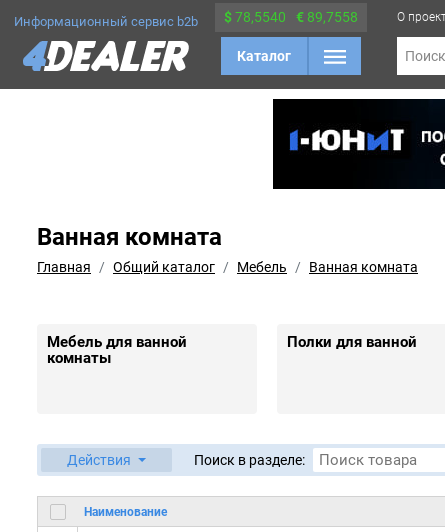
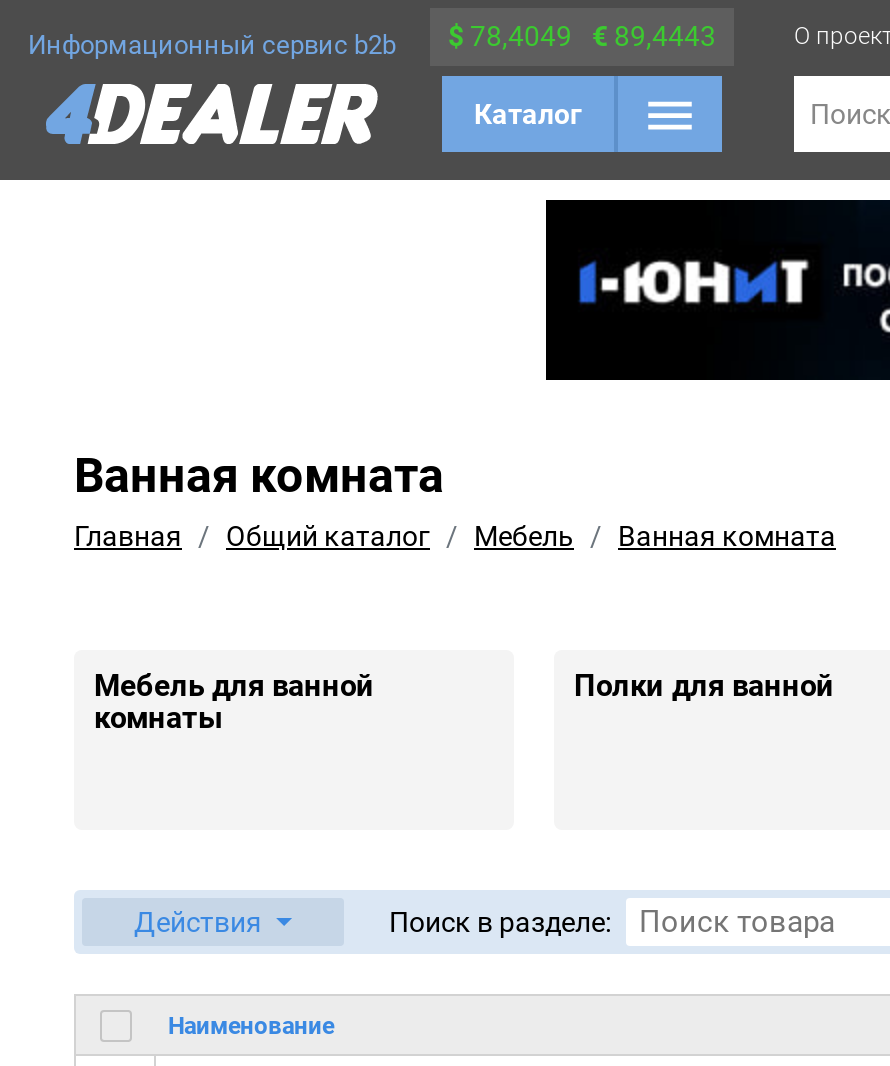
[224,9,286,25] $78,5540 -> [448,20,572,52] $78,4049
[296,9,358,25] €89,7558 -> [592,20,716,52] €89,4443

